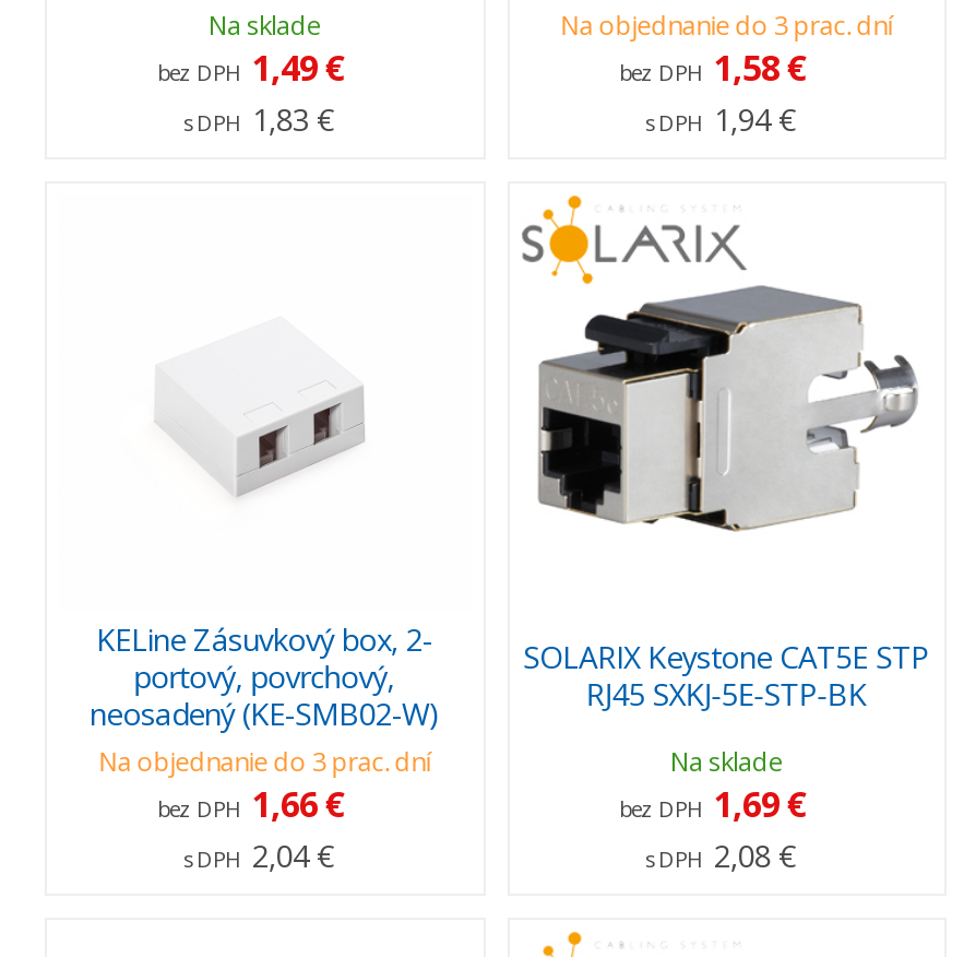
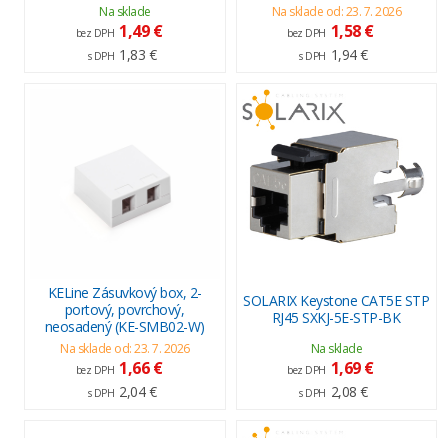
[560,5,892,43] Na objednanie do 3 prac. dní -> [271,2,401,19] Na sklade od: 23. 7. 2026
[99,742,431,779] Na objednanie do 3 prac. dní -> [60,339,189,356] Na sklade od: 23. 7. 2026

